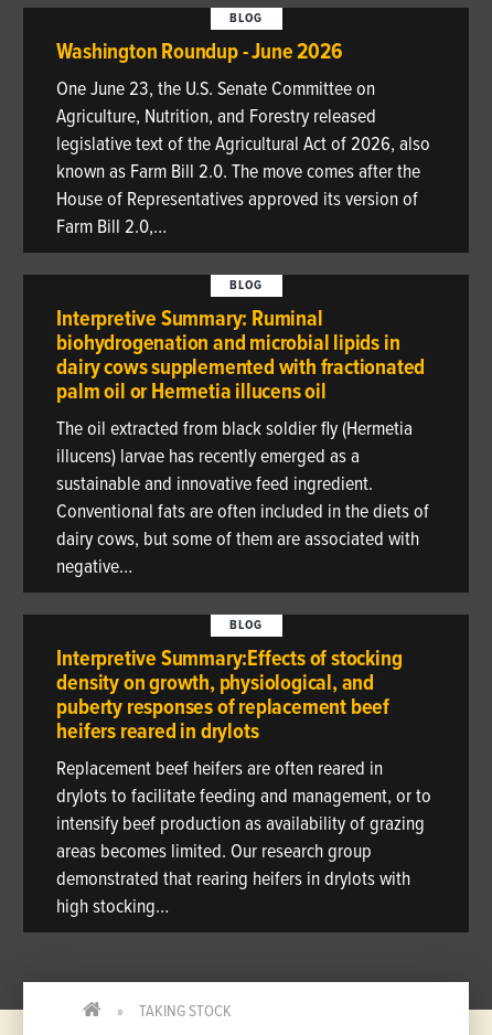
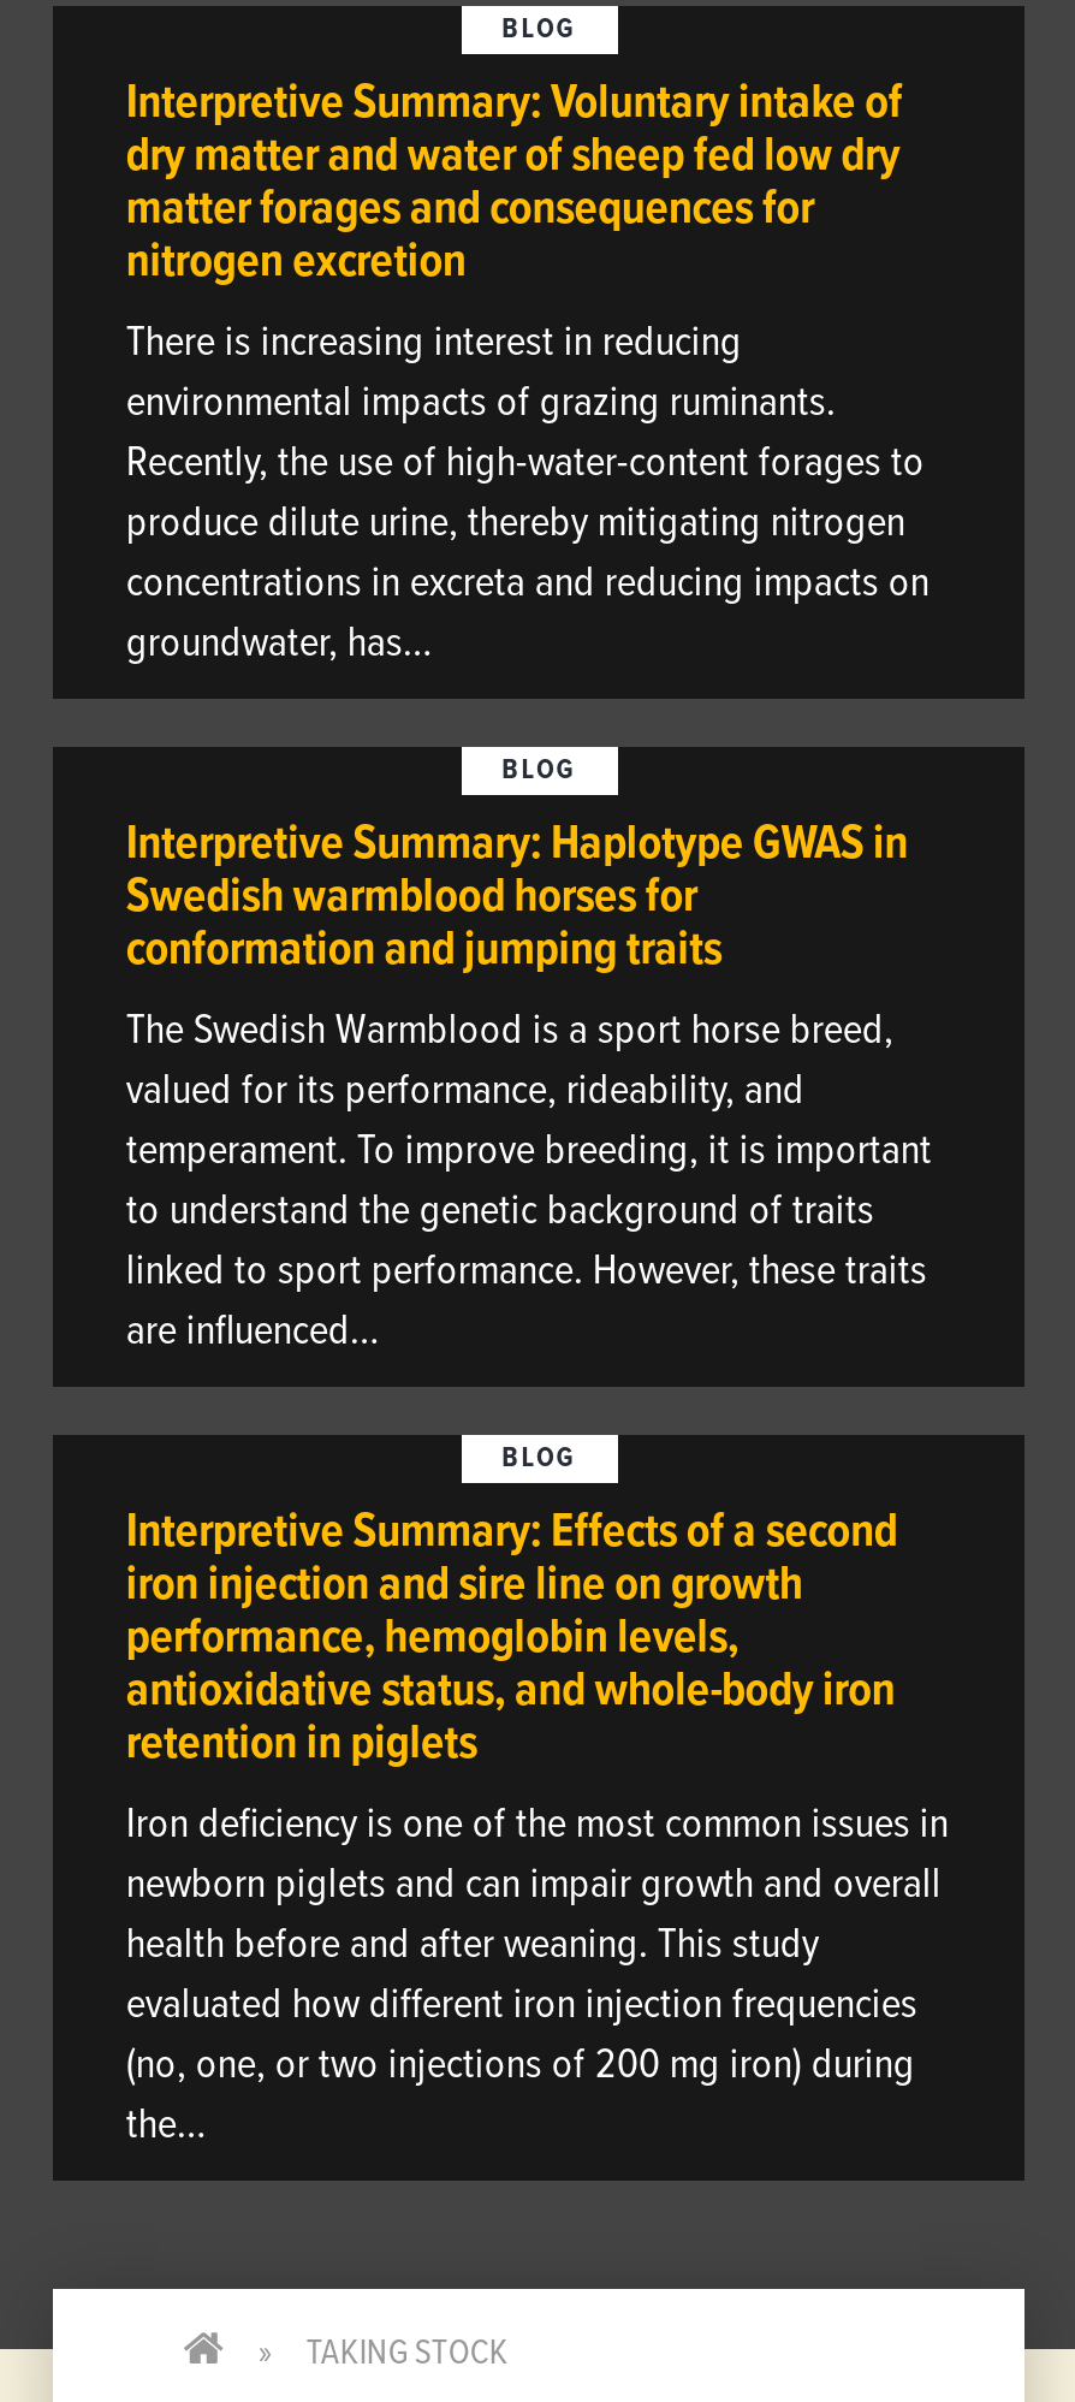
[57,39,431,241] Washington Roundup - June 2026 | One June 23, the U.S. Senate Committee on | Agriculture, Nutrition, and Forestry released | legislative text of the Agricultural Act of 2026, also | known as Farm Bill 2.0. The move comes after the | House of Representatives approved its version of | Farm Bill 2.0,… -> [126,73,929,672] Interpretive Summary: Voluntary intake of | dry matter and water of sheep fed low dry | matter forages and consequences for | nitrogen excretion | There is increasing interest in reducing | environmental impacts of grazing ruminants. | Recently, the use of high-water-content forages to | produce dilute urine, thereby mitigating nitrogen | concentrations in excreta and reducing impacts on | groundwater, has…
[57,306,430,580] Interpretive Summary: Ruminal | biohydrogenation and microbial lipids in | dairy cows supplemented with fractionated | palm oil or Hermetia illucens oil | The oil extracted from black soldier fly (Hermetia | illucens) larvae has recently emerged as a | sustainable and innovative feed ingredient. | Conventional fats are often included in the diets of | dairy cows, but some of them are associated with | negative… -> [126,814,932,1360] Interpretive Summary: Haplotype GWAS in | Swedish warmblood horses for | conformation and jumping traits | The Swedish Warmblood is a sport horse breed, | valued for its performance, rideability, and | temperament. To improve breeding, it is important | to understand the genetic background of traits | linked to sport performance. However, these traits | are influenced…
[57,645,432,920] Interpretive Summary:Effects of stocking | density on growth, physiological, and | puberty responses of replacement beef | heifers reared in drylots | Replacement beef heifers are often reared in | drylots to facilitate feeding and management, or to | intensify beef production as availability of grazing | areas becomes limited. Our research group | demonstrated that rearing heifers in drylots with | high stocking… -> [126,1502,949,2154] Interpretive Summary: Effects of a second | iron injection and sire line on growth | performance, hemoglobin levels, | antioxidative status, and whole-body iron | retention in piglets | Iron deficiency is one of the most common issues in | newborn piglets and can impair growth and overall | health before and after weaning. This study | evaluated how different iron injection frequencies | (no, one, or two injections of 200 mg iron) during | the…

